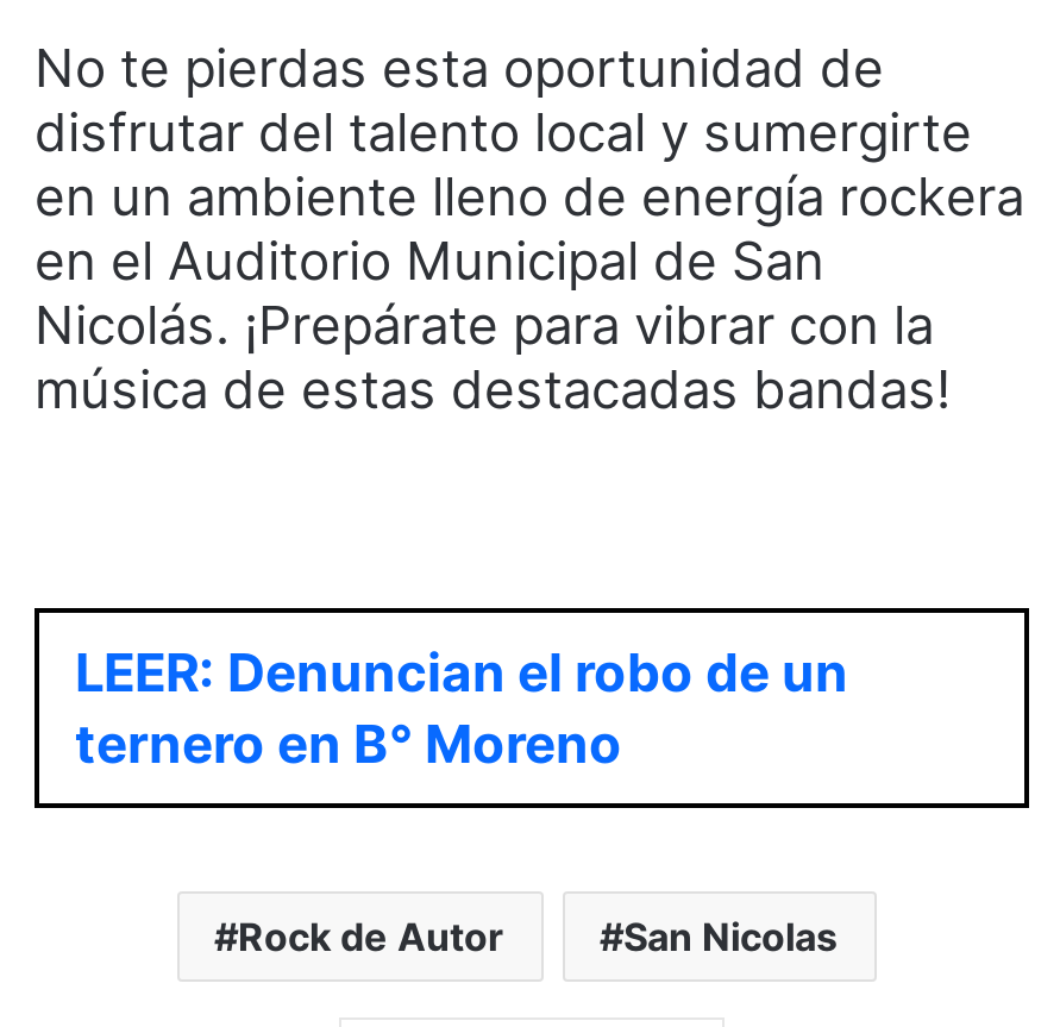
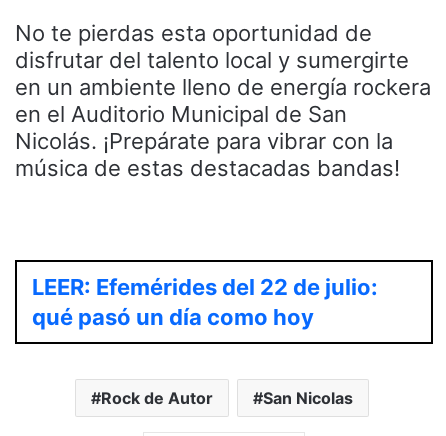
[75,642,848,775] LEER: Denuncian el robo de un | ternero en B° Moreno -> [32,274,378,330] LEER: Efemérides del 22 de julio: | qué pasó un día como hoy

